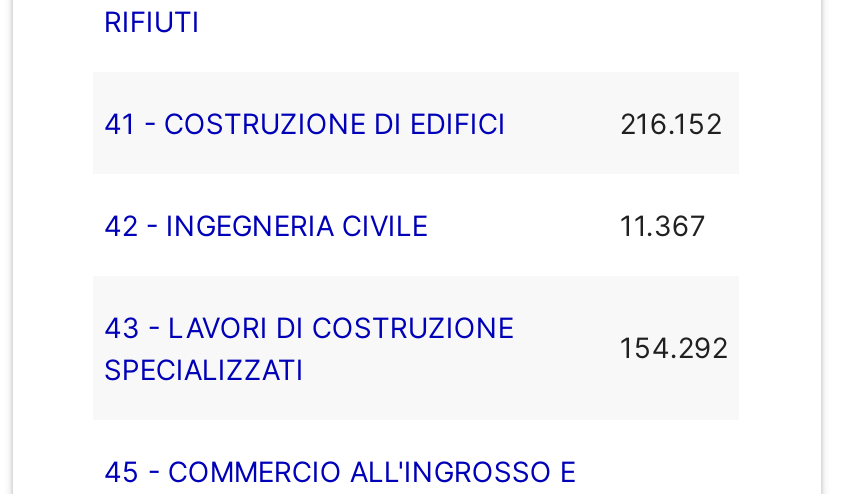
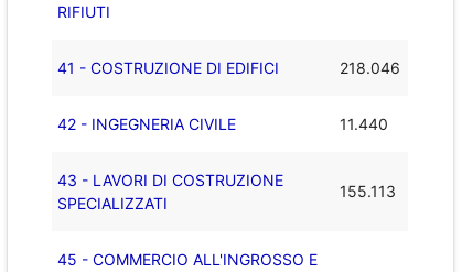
[620,106,722,140] 216.152 -> [340,59,401,77] 218.046
[620,208,706,242] 11.367 -> [340,115,389,133] 11.440
[620,330,728,364] 154.292 -> [340,182,396,201] 155.113

